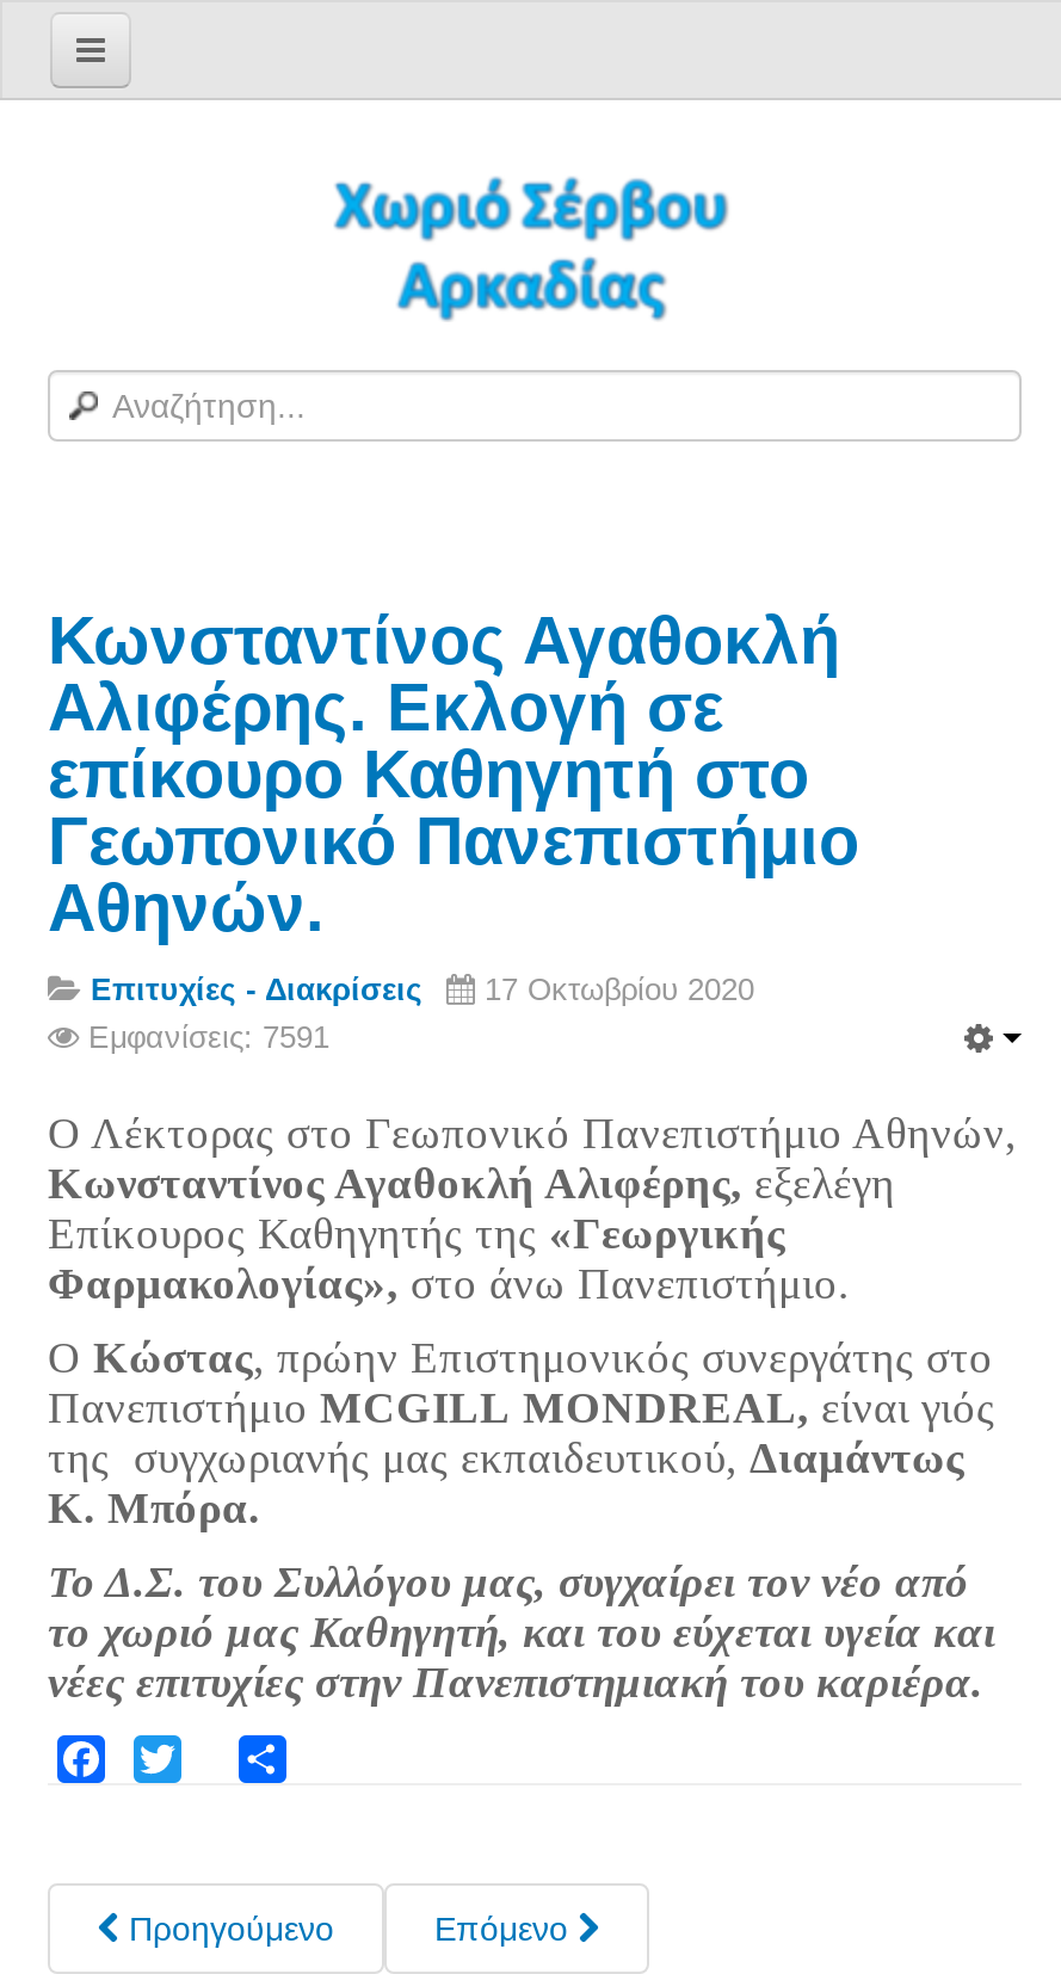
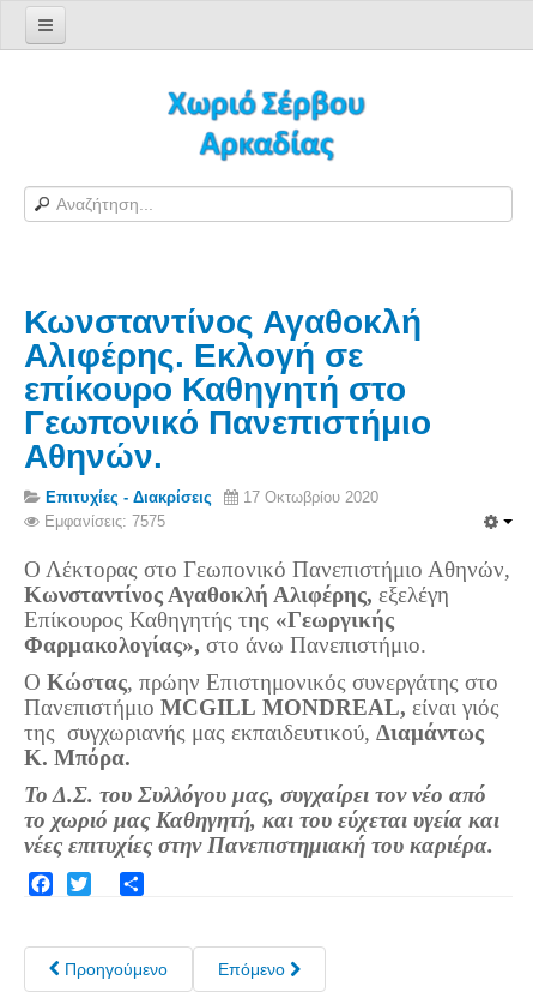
[88,1019,329,1055] Εμφανίσεις: 7591 -> [44,512,165,530] Εμφανίσεις: 7575

